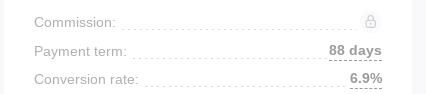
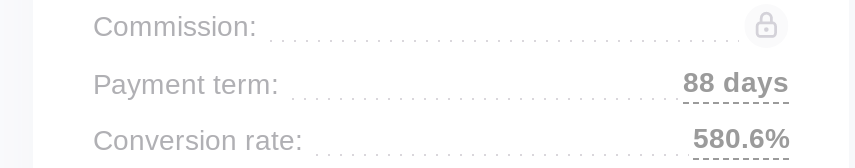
[350,70,382,86] 6.9% -> [693,122,789,154] 580.6%

